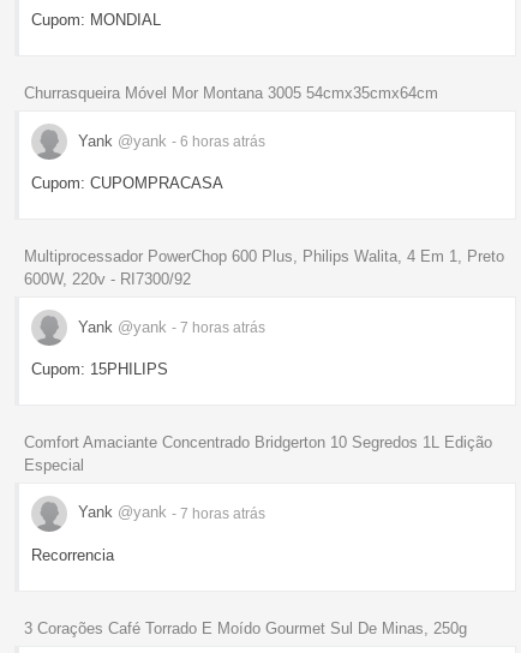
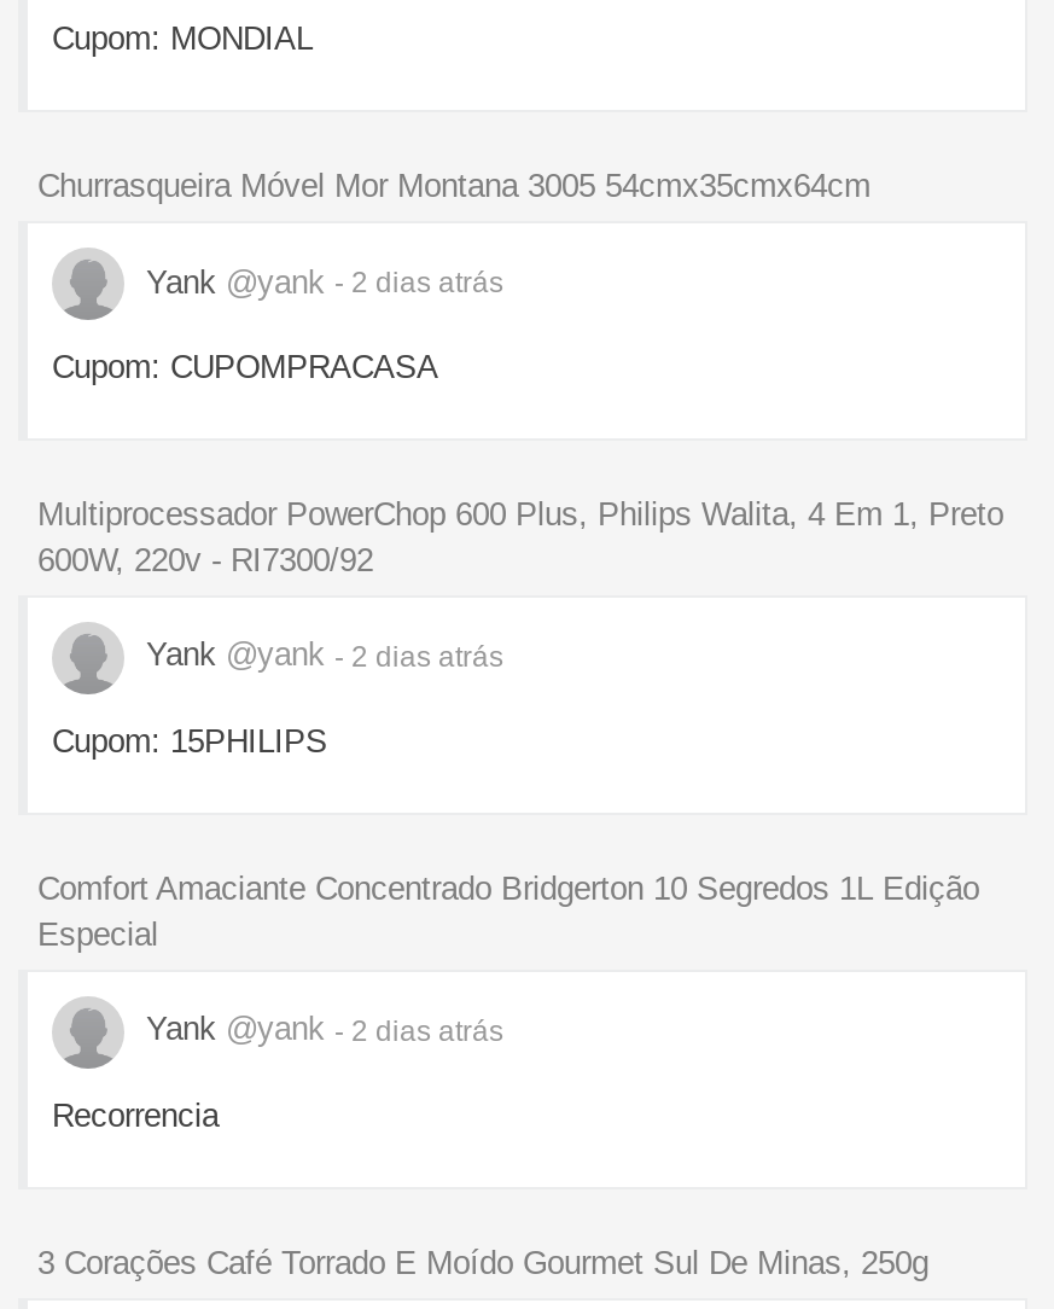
[73,132,265,150] Yank @yank - 6 horas atrás -> [136,264,503,300] Yank @yank - 2 dias atrás
[73,317,265,336] Yank @yank - 7 horas atrás -> [136,638,503,674] Yank @yank - 2 dias atrás
[73,503,265,521] Yank @yank - 7 horas atrás -> [136,1011,503,1048] Yank @yank - 2 dias atrás

